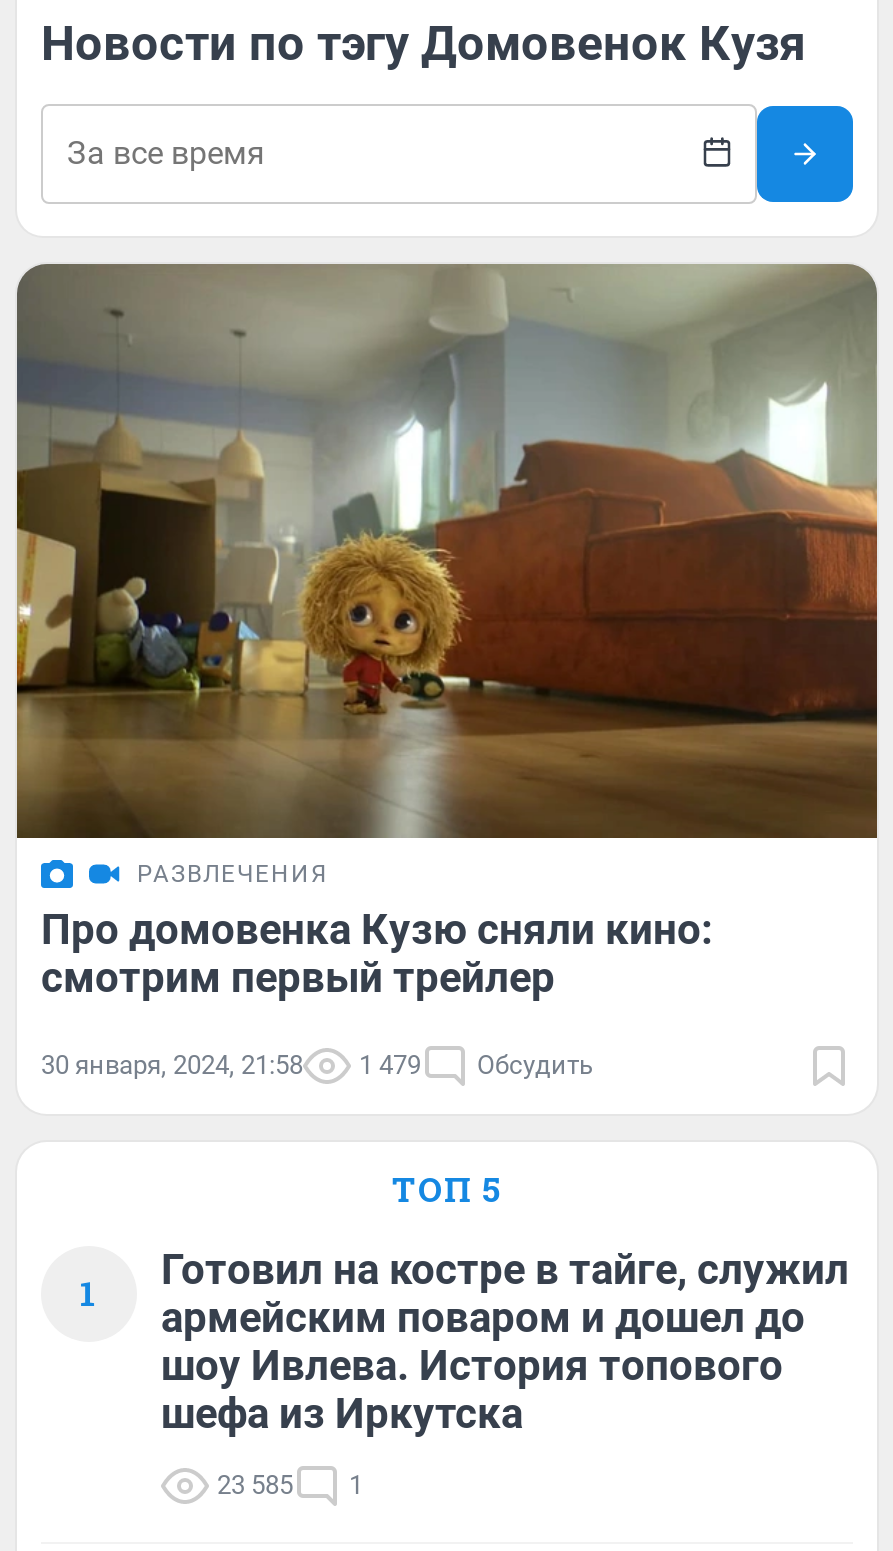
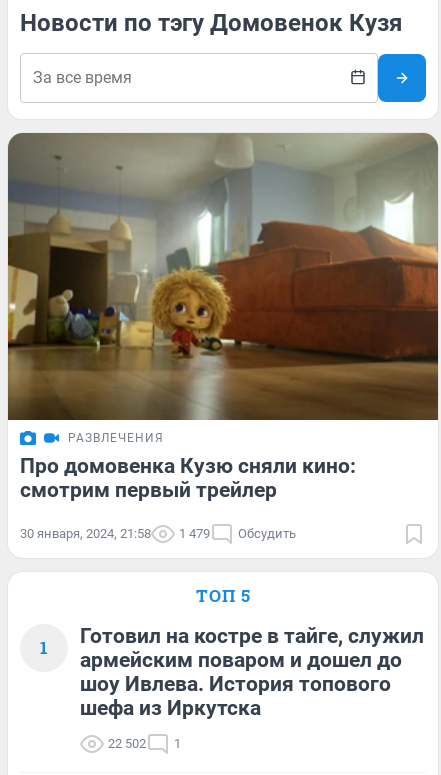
[217,1469,363,1499] 23 585 1 -> [108,736,181,751] 22 502 1

